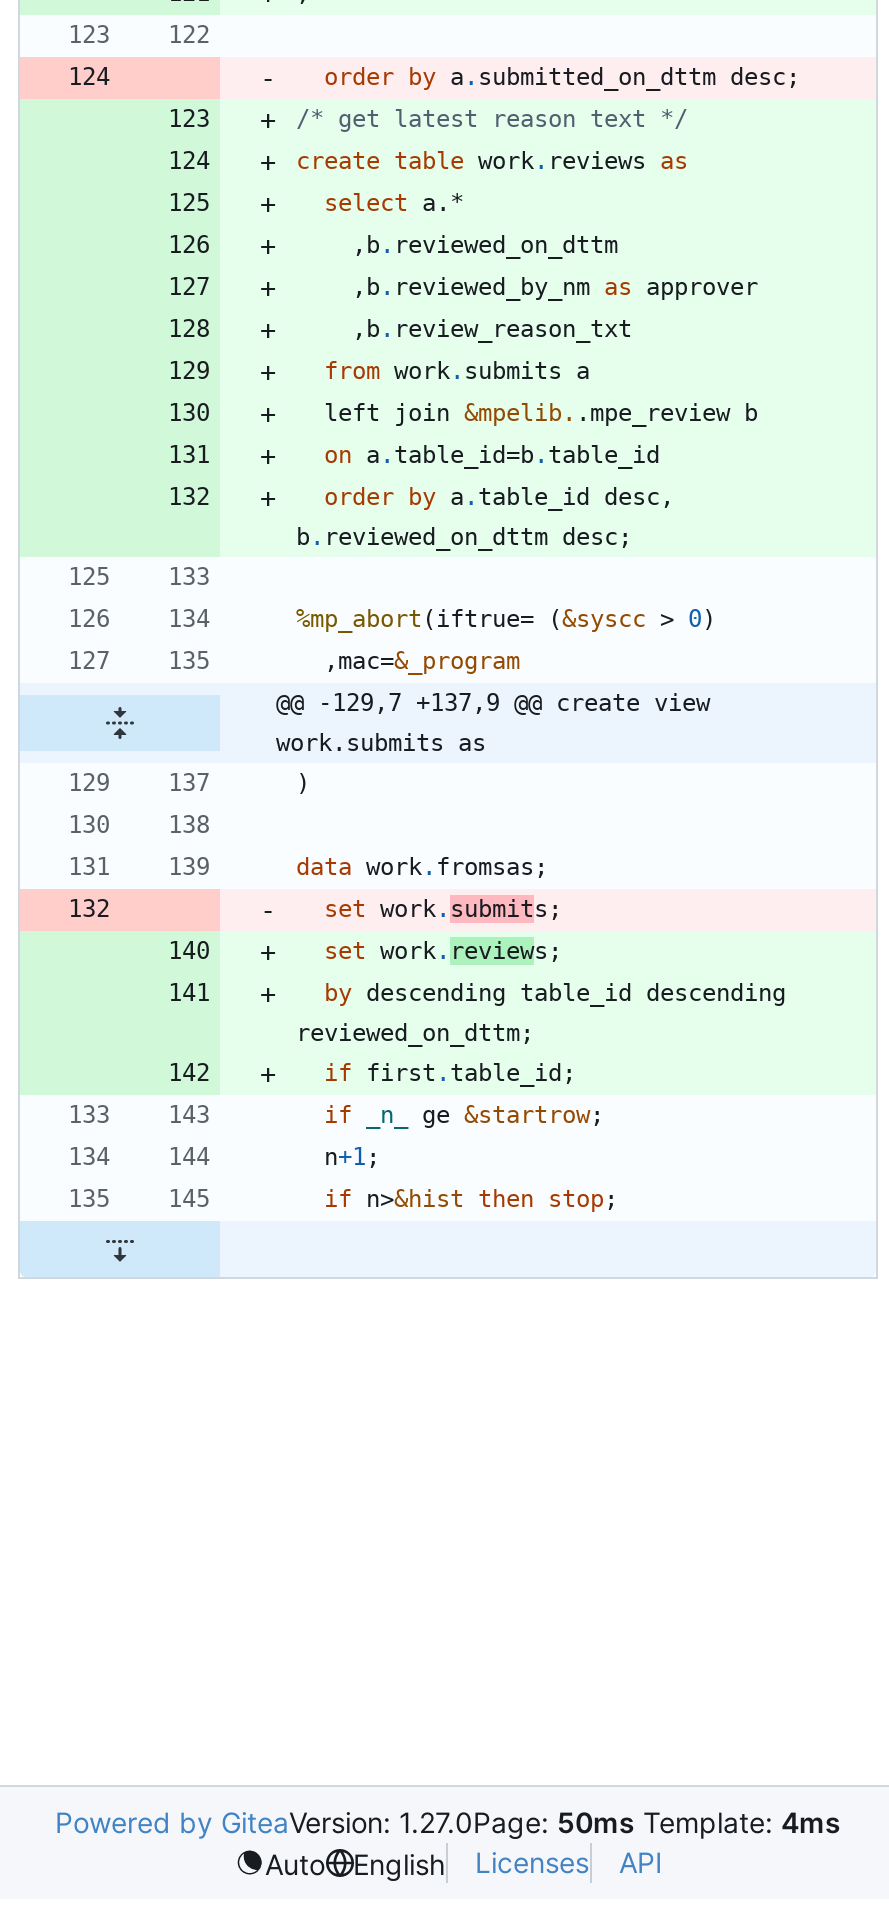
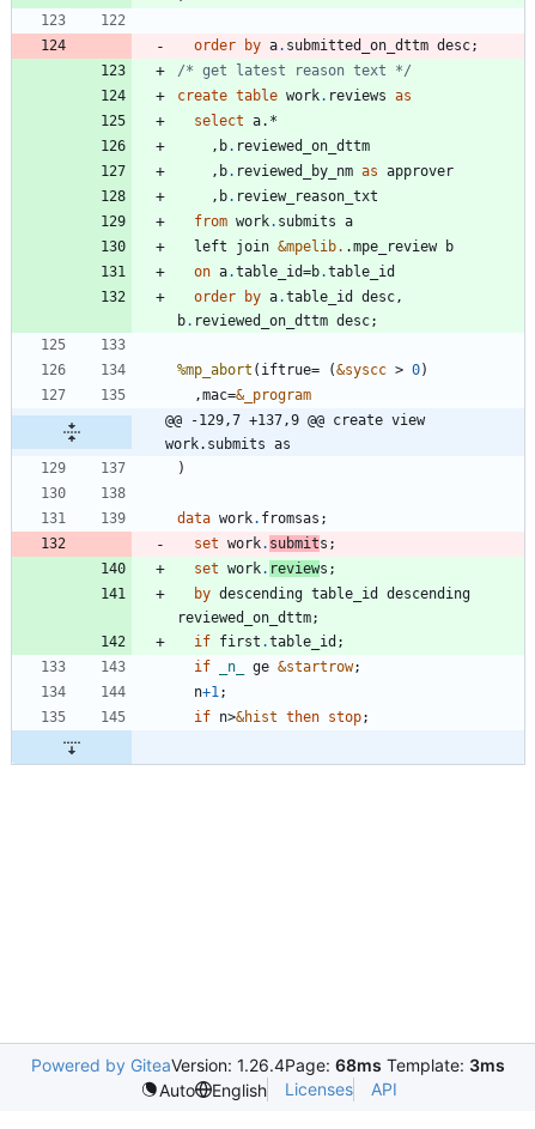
[55,1805,841,1839] Powered by GiteaVersion: 1.27.0Page: 50ms Template: 4ms -> [31,1055,505,1075] Powered by GiteaVersion: 1.26.4Page: 68ms Template: 3ms

